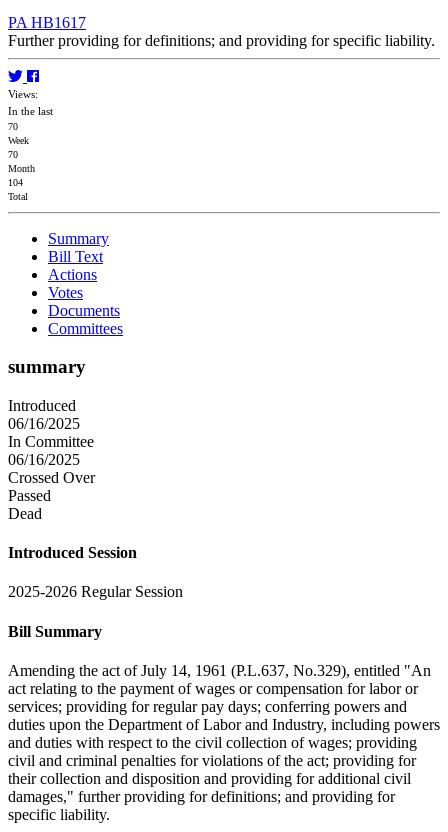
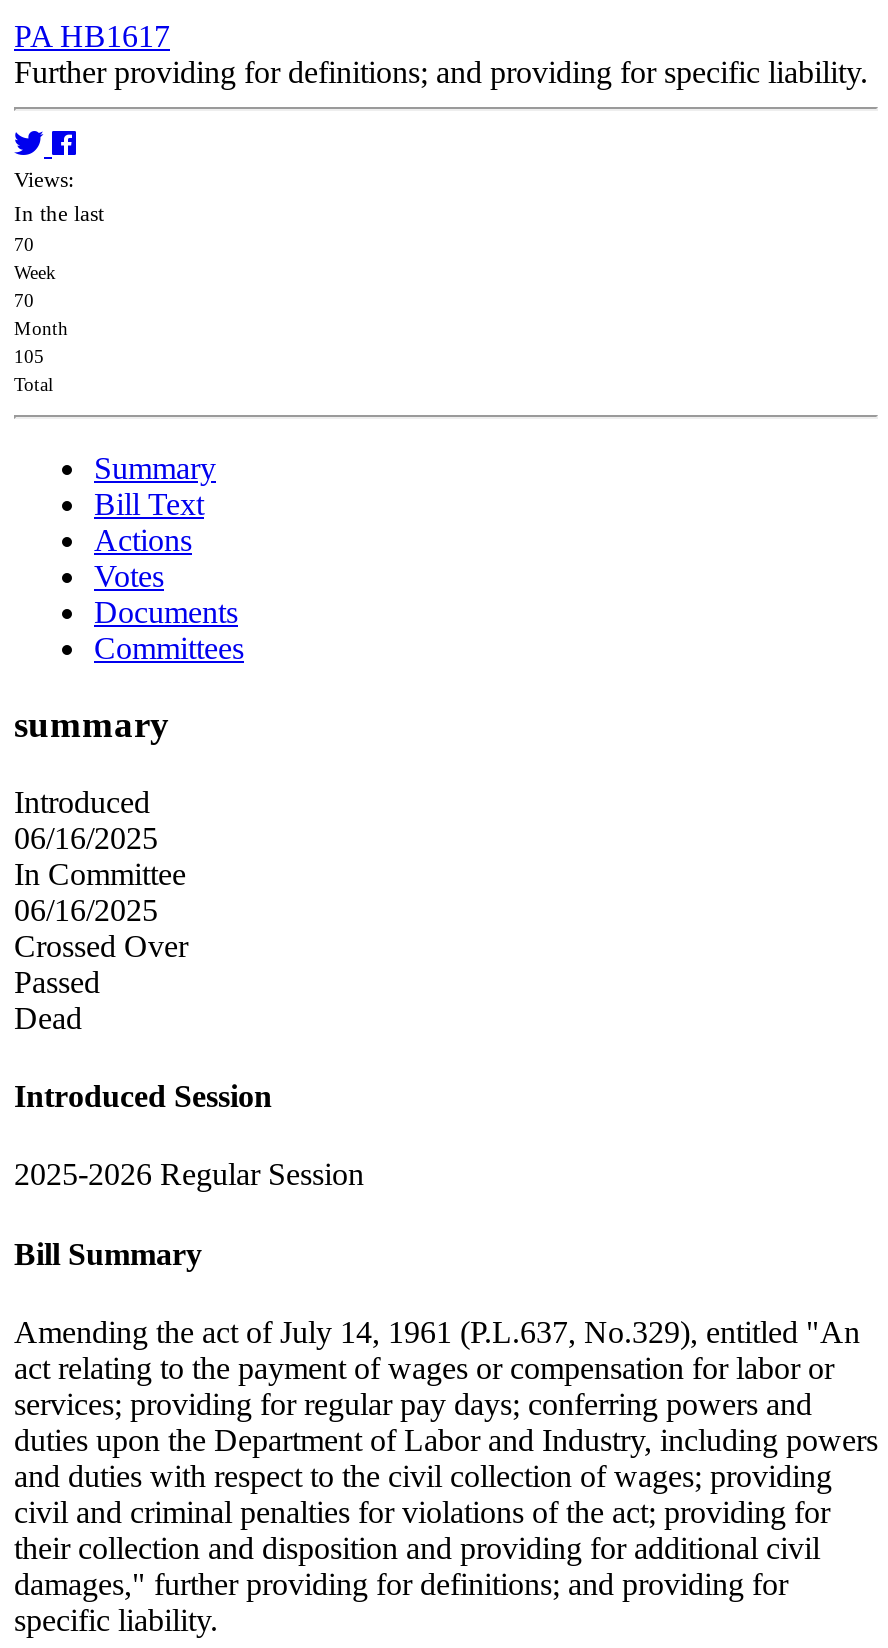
[8,176,23,187] 104 -> [14,344,44,366] 105

